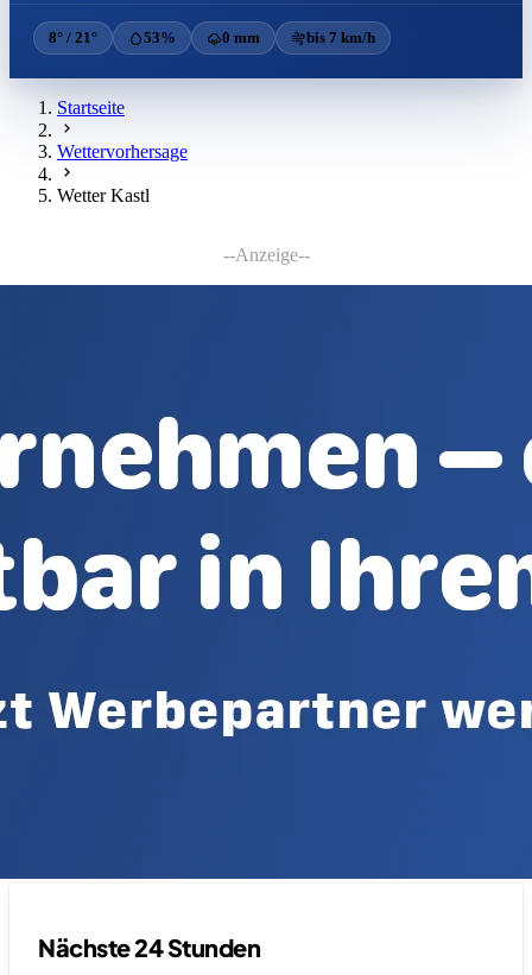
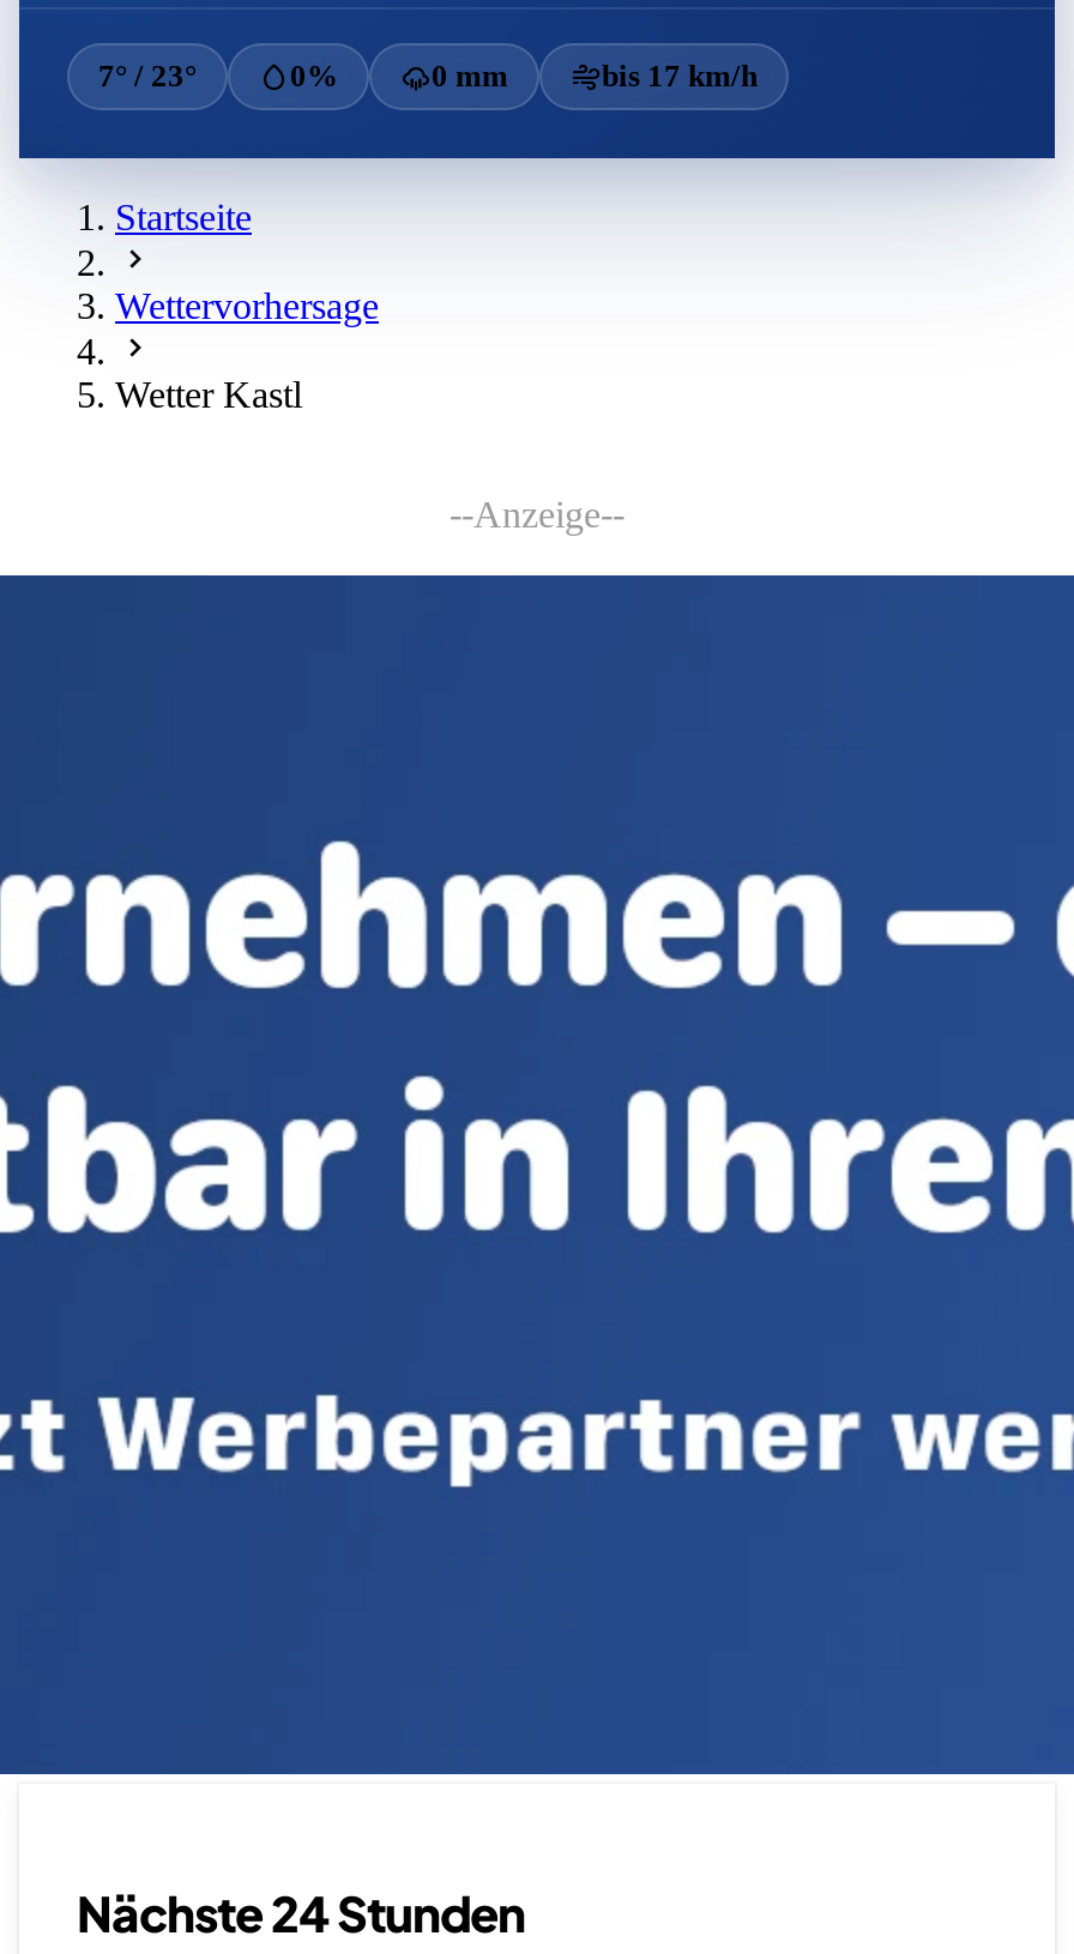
[49,29,176,46] 8° / 21° | 53% -> [98,58,338,94] 7° / 23° | 0%
[306,29,375,46] bis 7 km/h -> [602,58,758,94] bis 17 km/h

